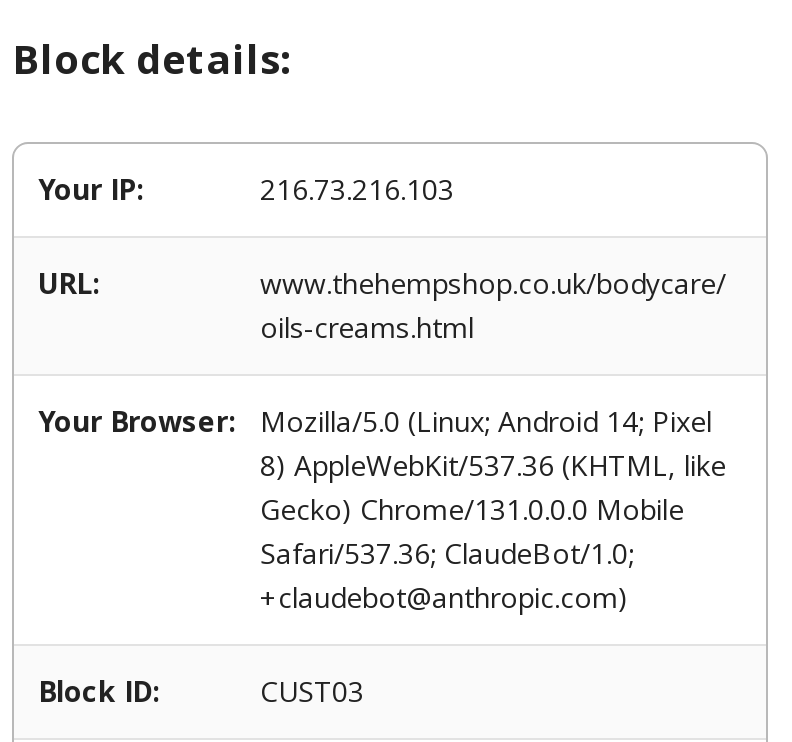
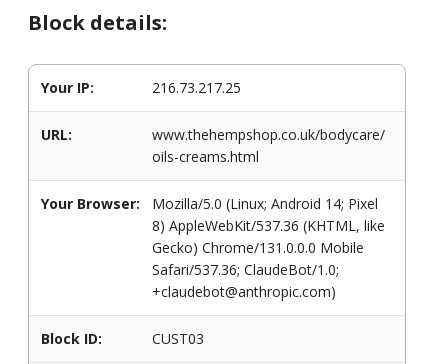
[260,170,454,208] 216.73.216.103 -> [152,78,241,97] 216.73.217.25

